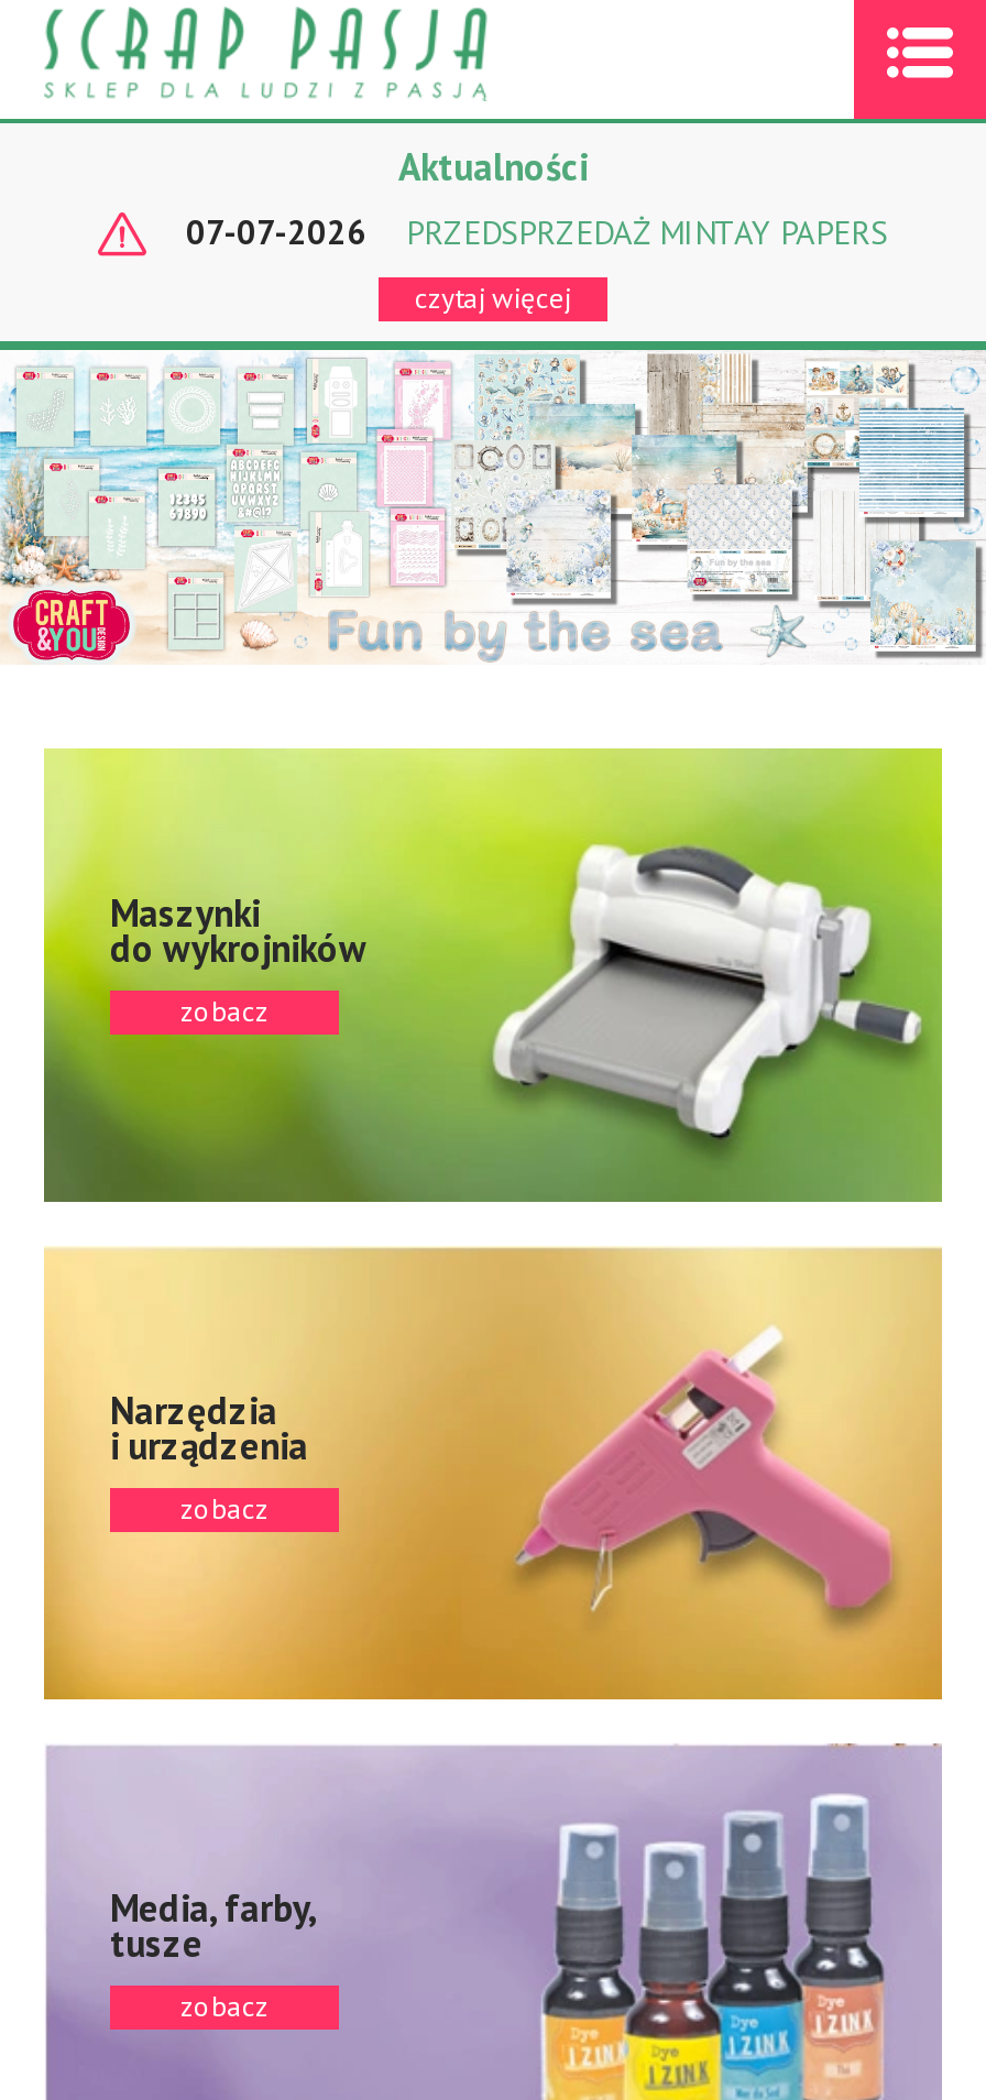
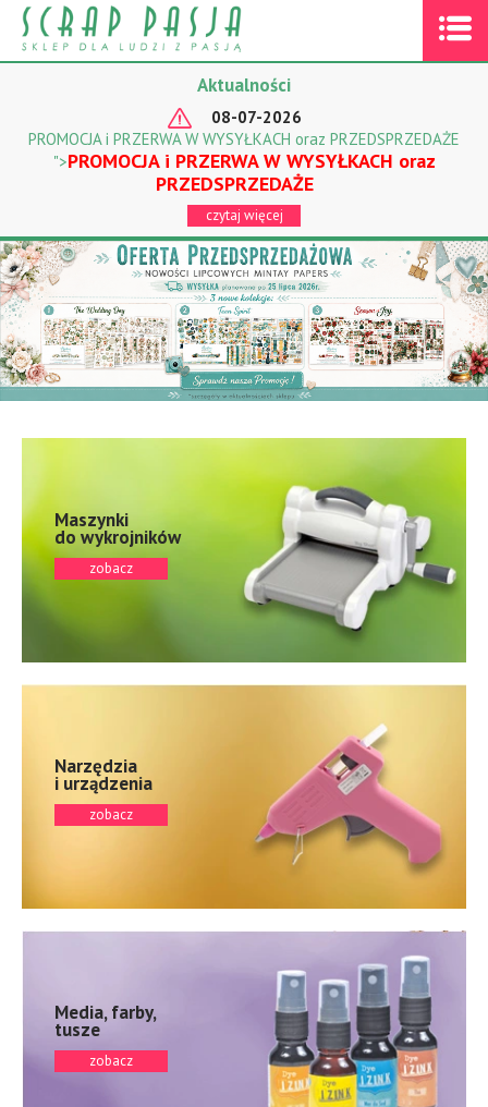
[186,211,888,253] 07-07-2026 | PRZEDSPRZEDAŻ MINTAY PAPERS -> [28,107,460,196] 08-07-2026 | PROMOCJA i PRZERWA W WYSYŁKACH oraz PRZEDSPRZEDAŻE | ">PROMOCJA i PRZERWA W WYSYŁKACH oraz | PRZEDSPRZEDAŻE
[7,348,979,674] [image] -> [3,240,485,402] [image]

